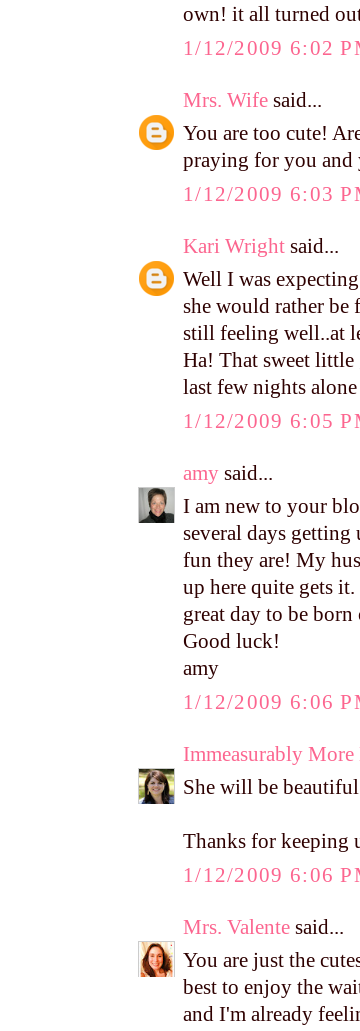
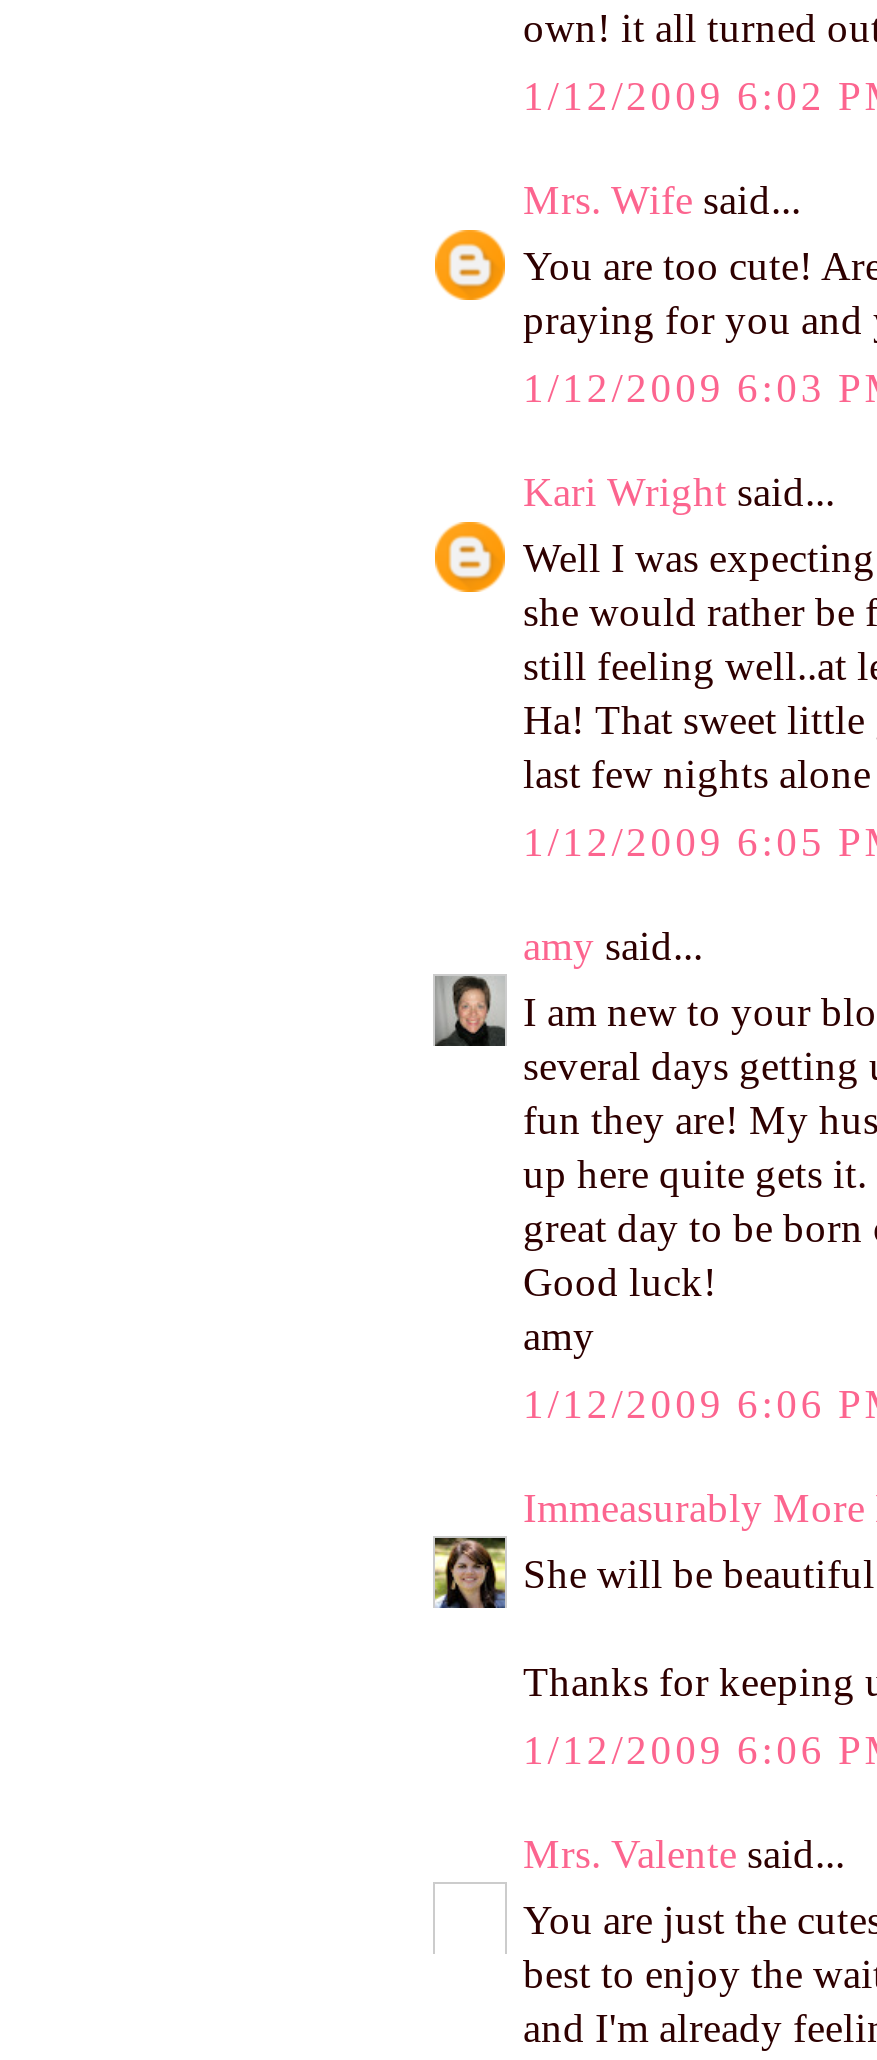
[139,941,174,978] [image] -> none

